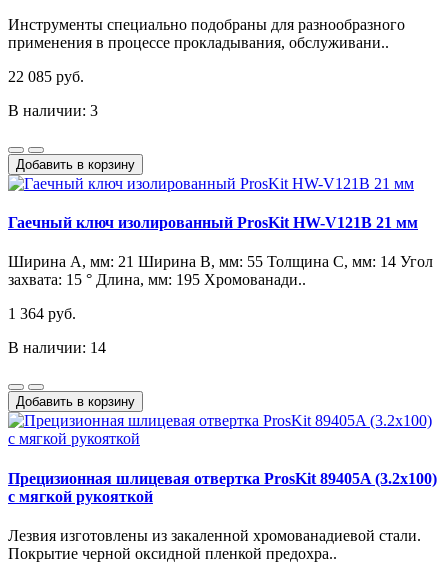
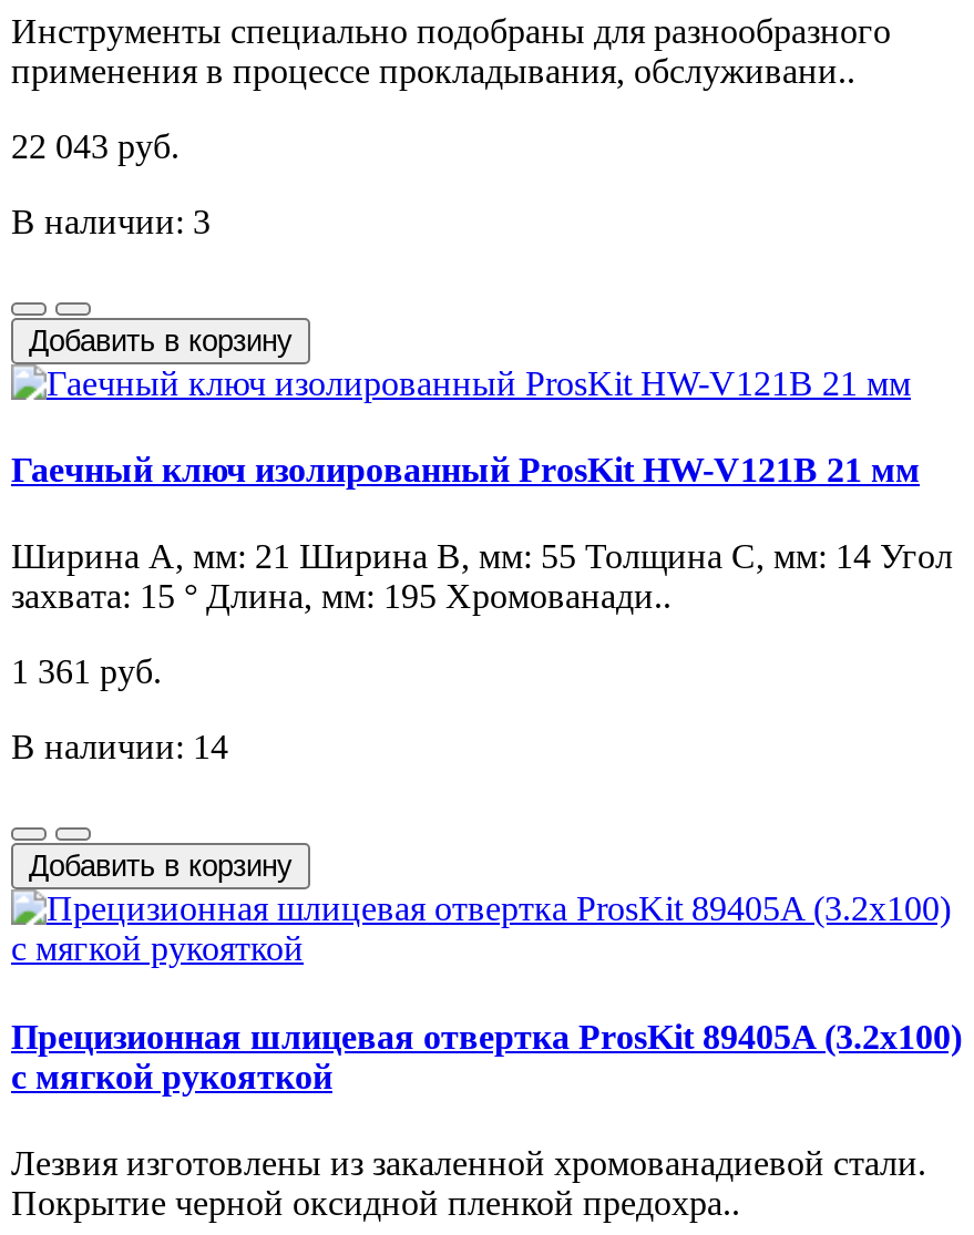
[8,68,84,85] 22 085 руб. -> [11,127,180,165] 22 043 руб.
[8,305,76,322] 1 364 руб. -> [11,653,162,691] 1 361 руб.

